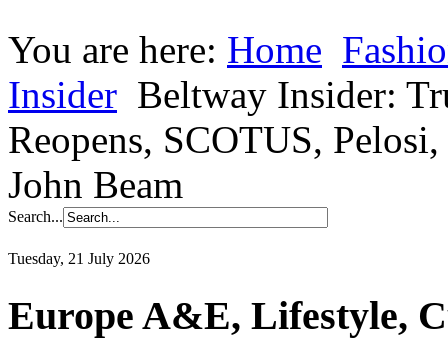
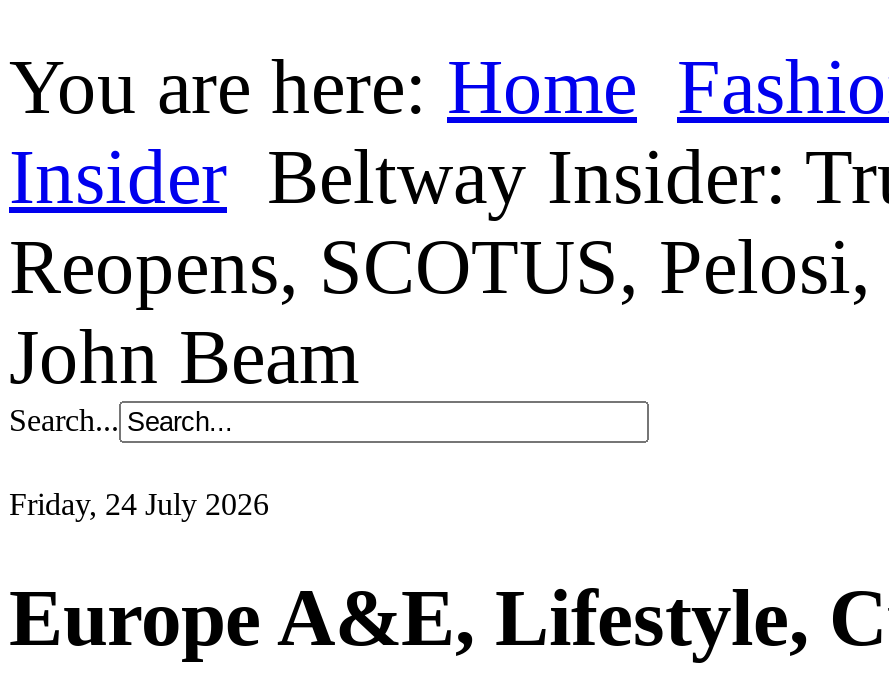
[8,250,150,267] Tuesday, 21 July 2026 -> [9,487,269,521] Friday, 24 July 2026

